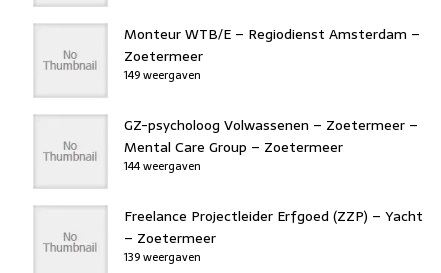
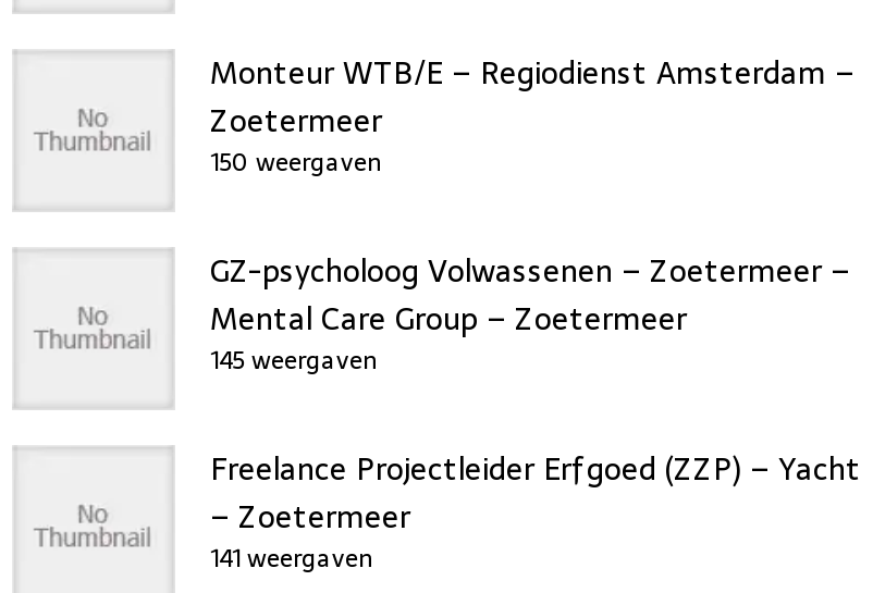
[124,66,201,84] 149 weergaven -> [210,143,382,182] 150 weergaven
[124,157,201,175] 144 weergaven -> [210,341,378,380] 145 weergaven
[124,248,201,266] 139 weergaven -> [210,539,373,578] 141 weergaven

